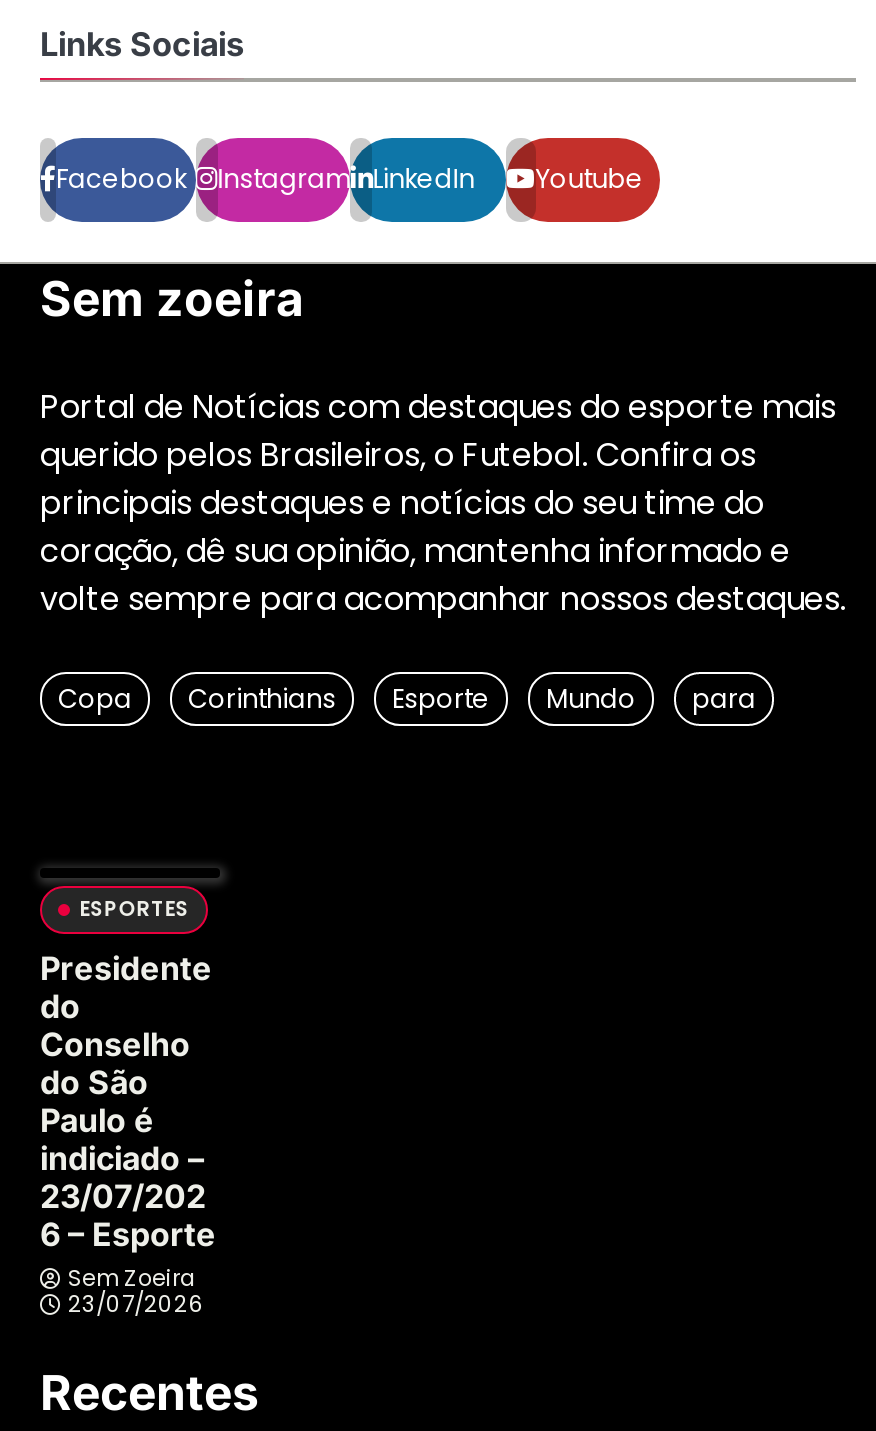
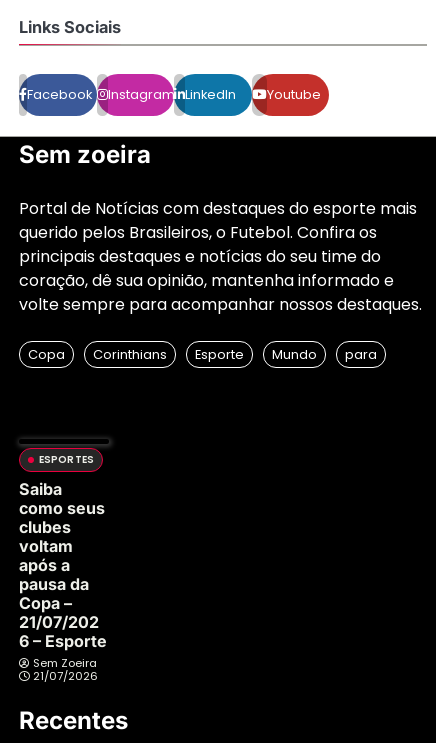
[40,948,212,1216] Presidente | do | Conselho | do São | Paulo é | indiciado – | 23/07/202 -> [19,479,105,632] Saiba | como seus | clubes | voltam | após a | pausa da | Copa – | 21/07/202
[68,1288,204,1320] 23/07/2026 -> [33,668,98,684] 21/07/2026

